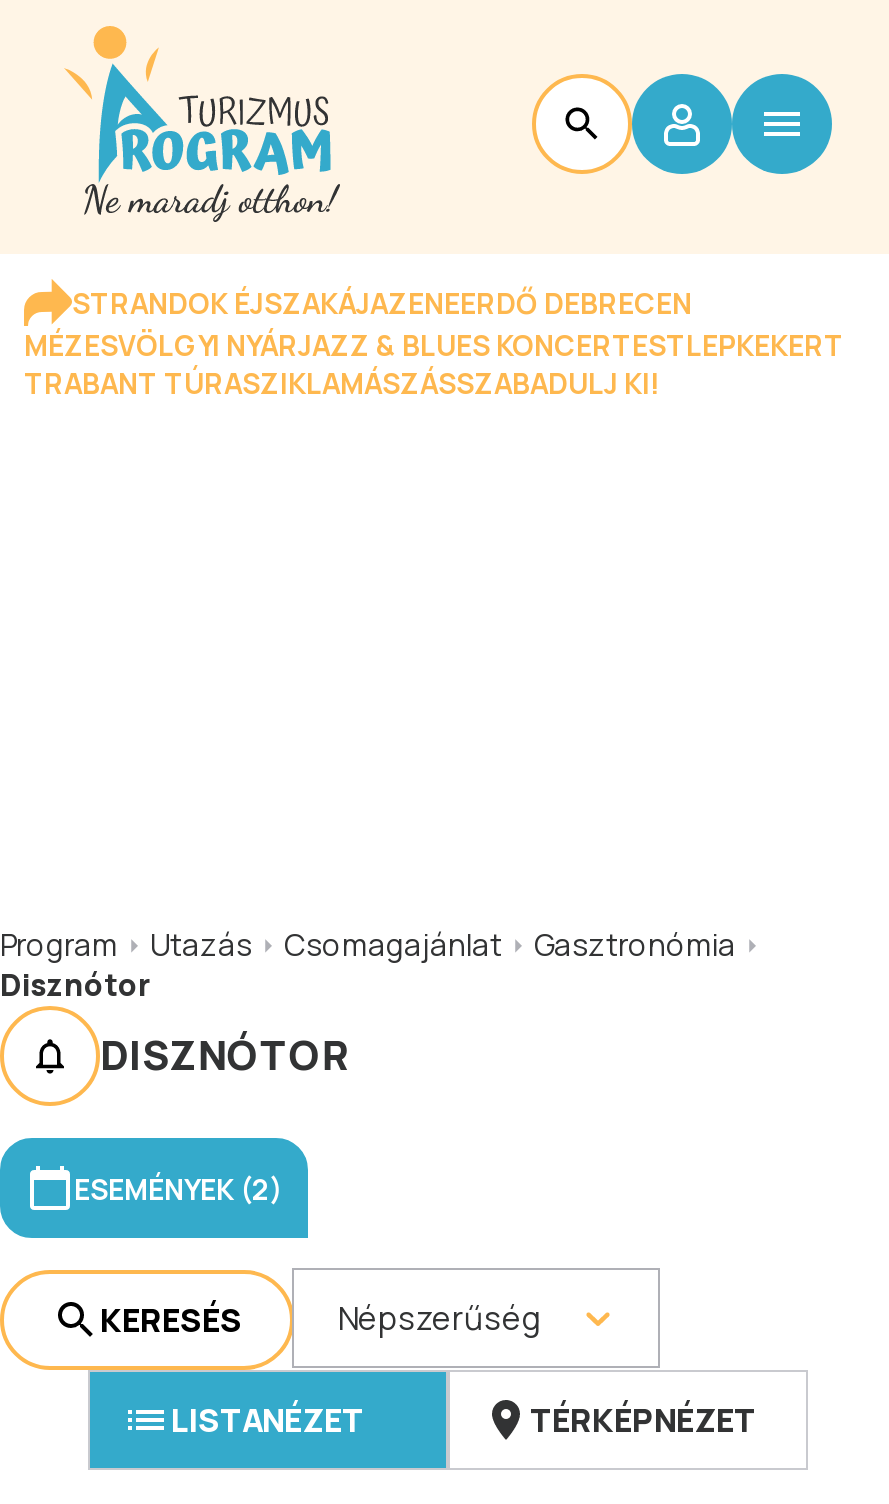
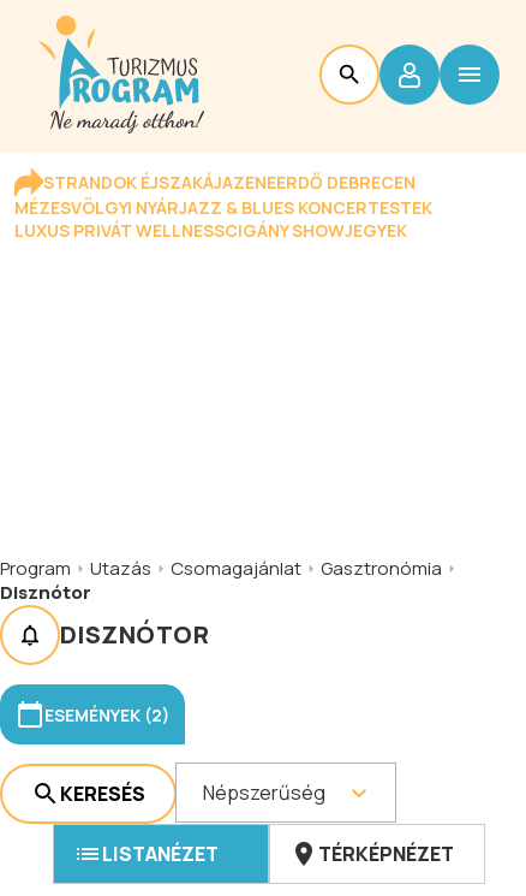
[24,326,844,402] MÉZESVÖLGYI NYÁRJAZZ & BLUES KONCERTESTLEPKEKERT | TRABANT TÚRASZIKLAMÁSZÁSSZABADULJ KI! -> [14,196,432,242] MÉZESVÖLGYI NYÁRJAZZ & BLUES KONCERTESTEK | LUXUS PRIVÁT WELLNESSCIGÁNY SHOWJEGYEK

